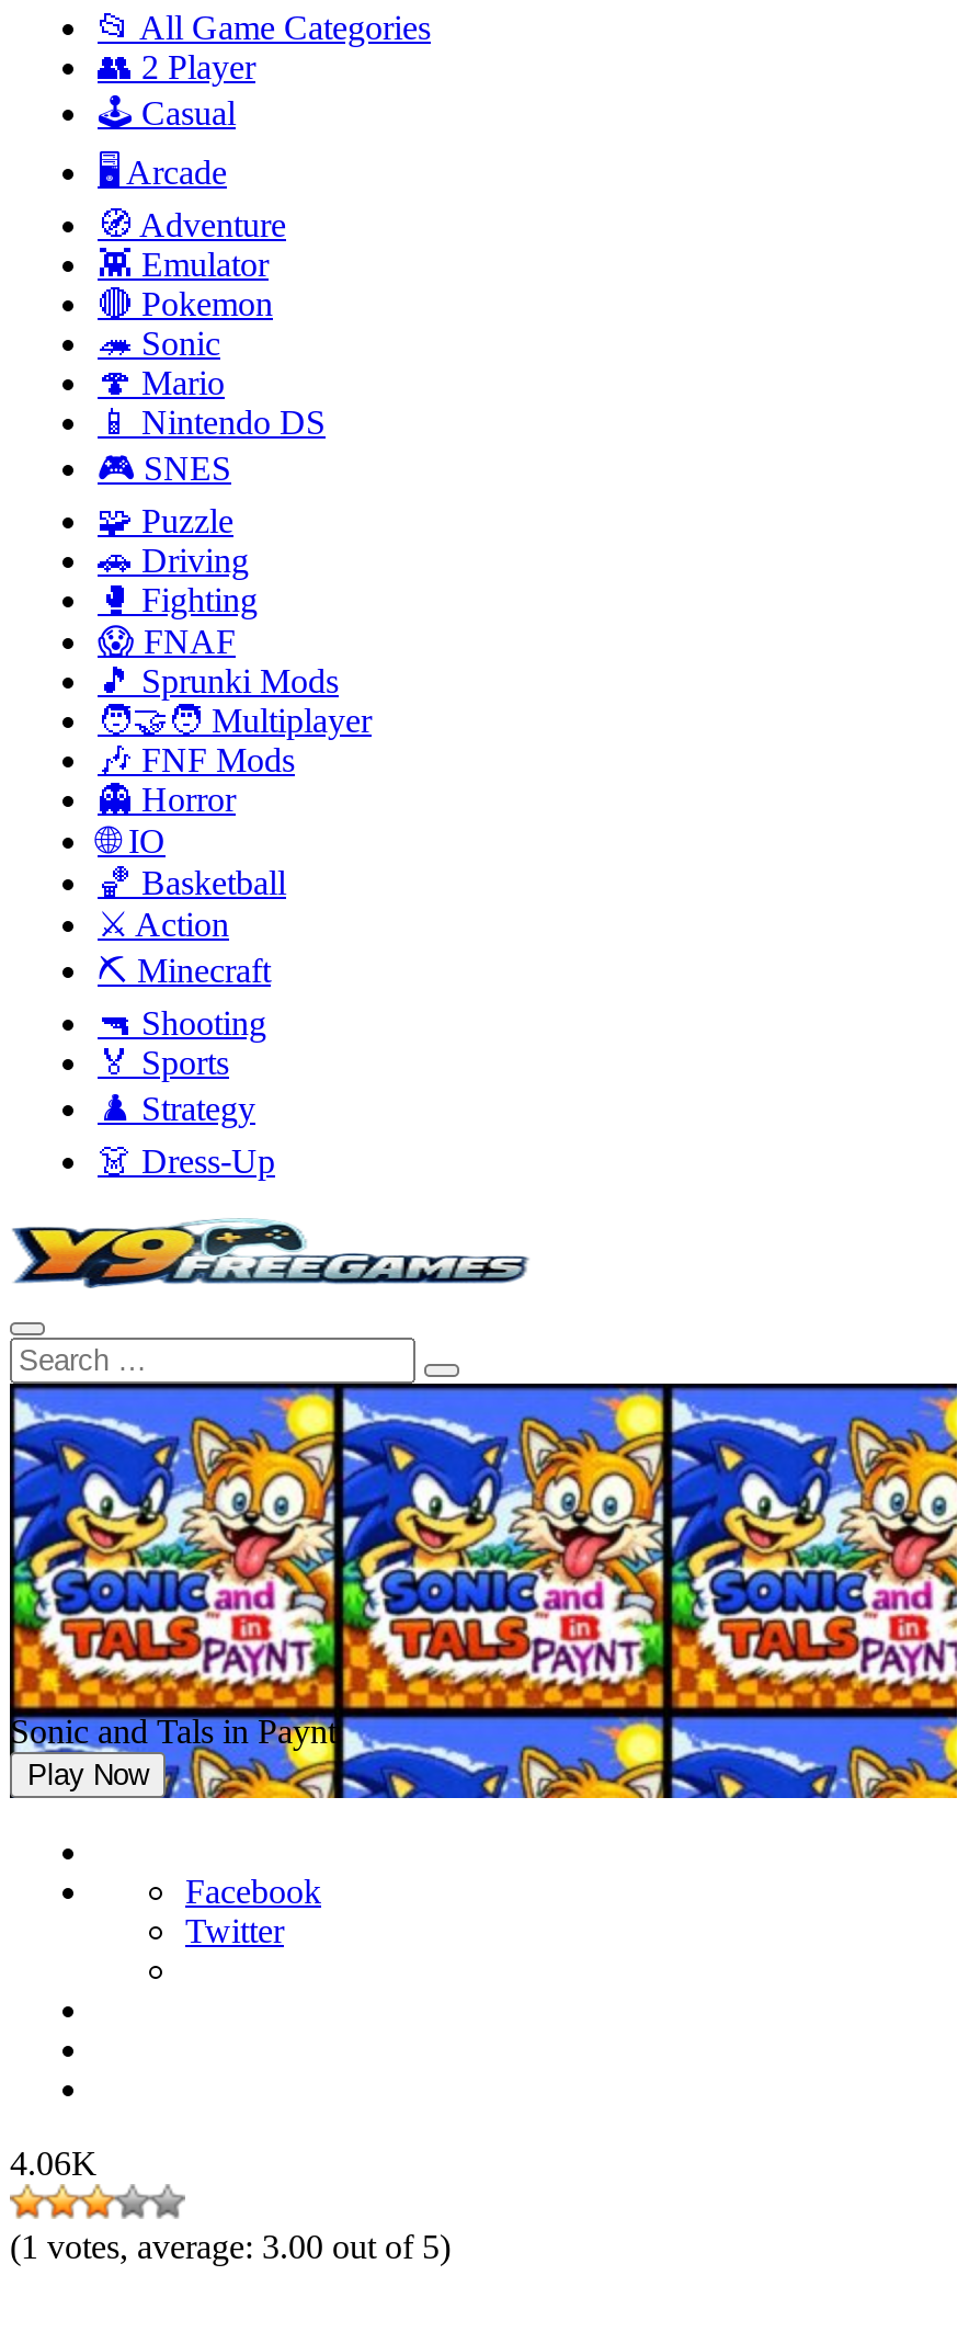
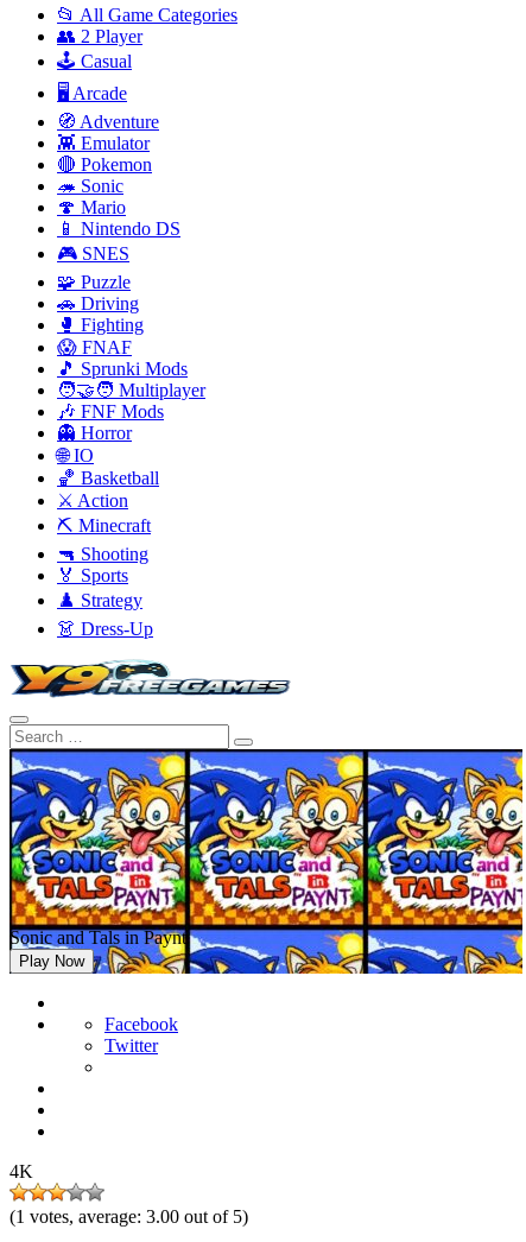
[10,2145,98,2182] 4.06K -> [9,1161,33,1181] 4K

